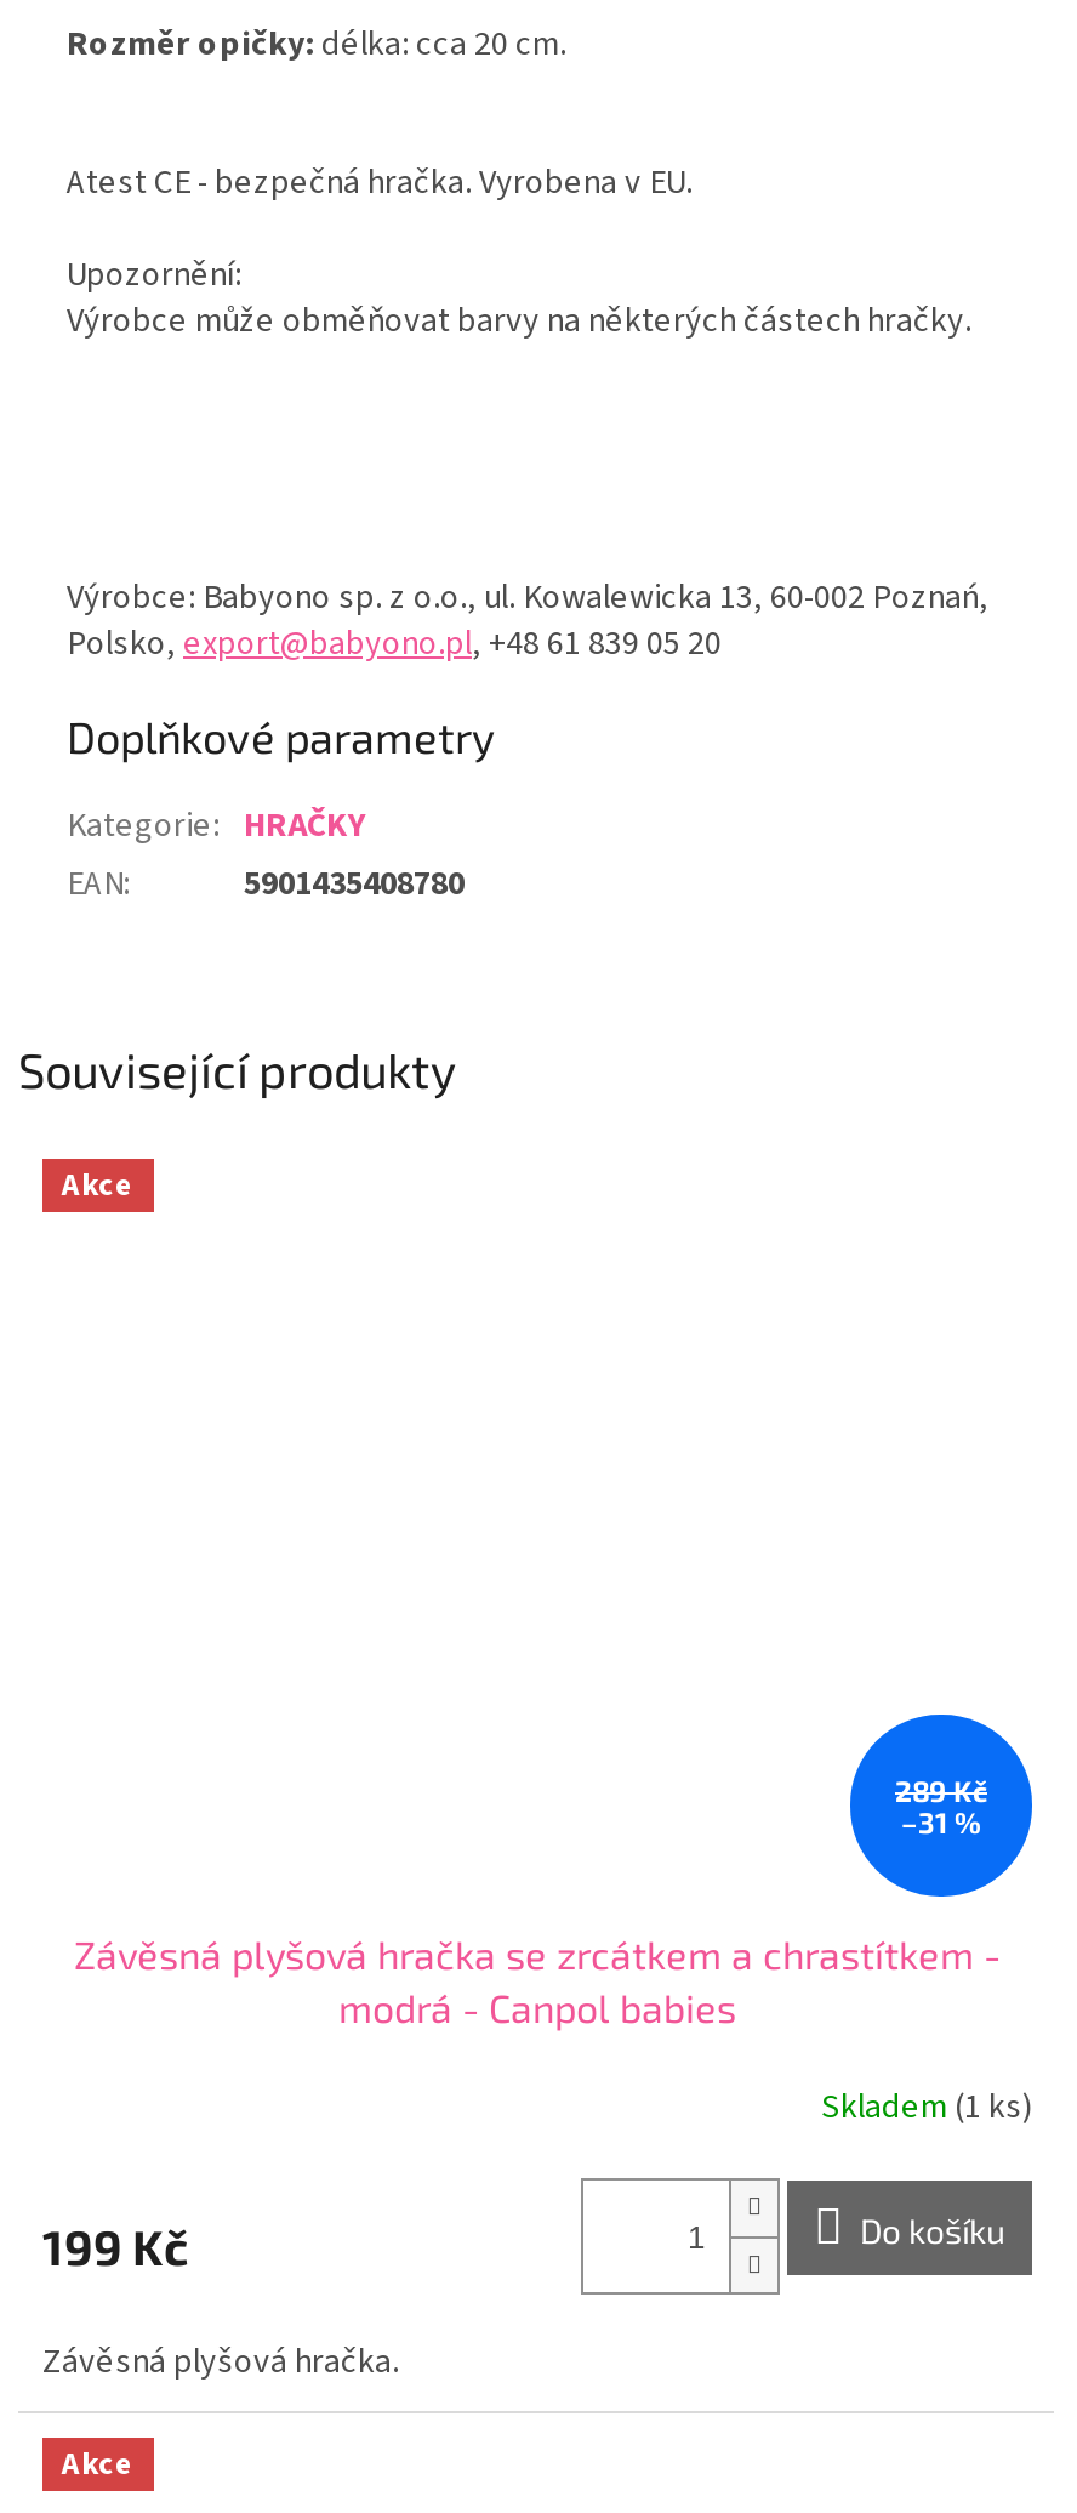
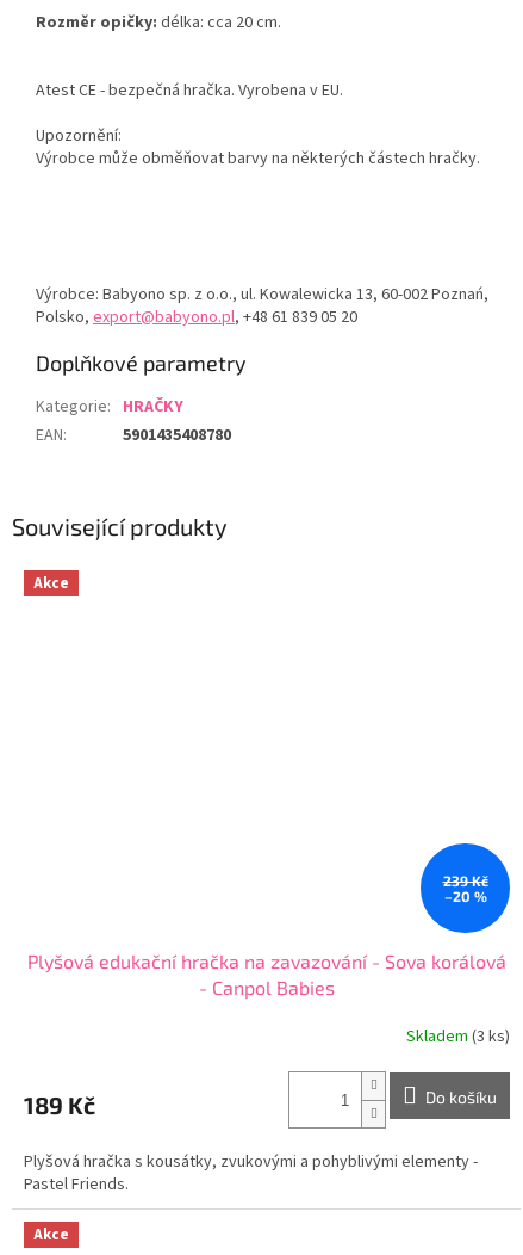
[895,1772,987,1837] 289 Kč | –31 % -> [443,871,488,904] 239 Kč | –20 %
[74,1931,1001,2030] Závěsná plyšová hračka se zrcátkem a chrastítkem - | modrá - Canpol babies -> [27,950,506,999] Plyšová edukační hračka na zavazování - Sova korálová | - Canpol Babies
[821,2082,1032,2131] Skladem (1 ks) -> [406,1024,510,1048] Skladem (3 ks)
[42,2217,188,2275] 199 Kč -> [24,1090,95,1119] 189 Kč
[42,2338,406,2387] Závěsná plyšová hračka. -> [24,1150,481,1197] Plyšová hračka s kousátky, zvukovými a pohyblivými elementy - | Pastel Friends.

